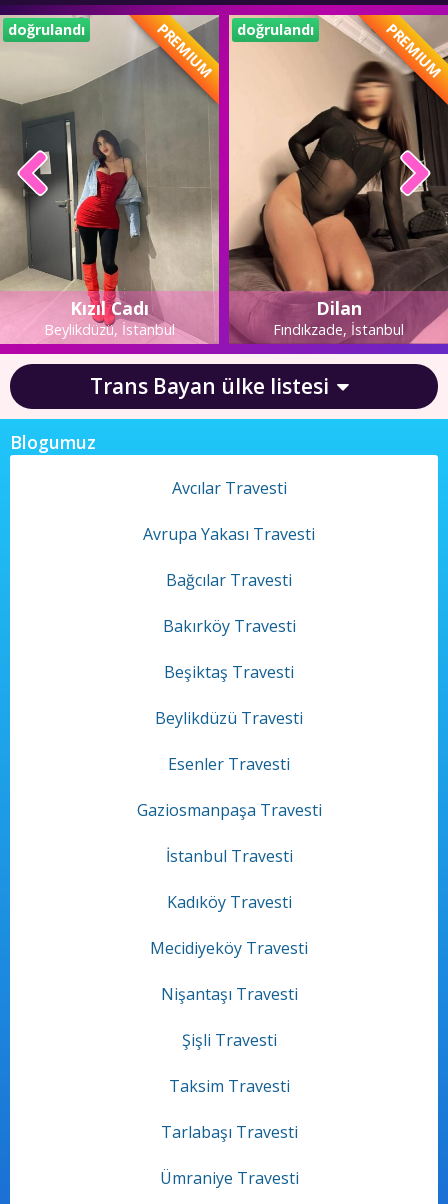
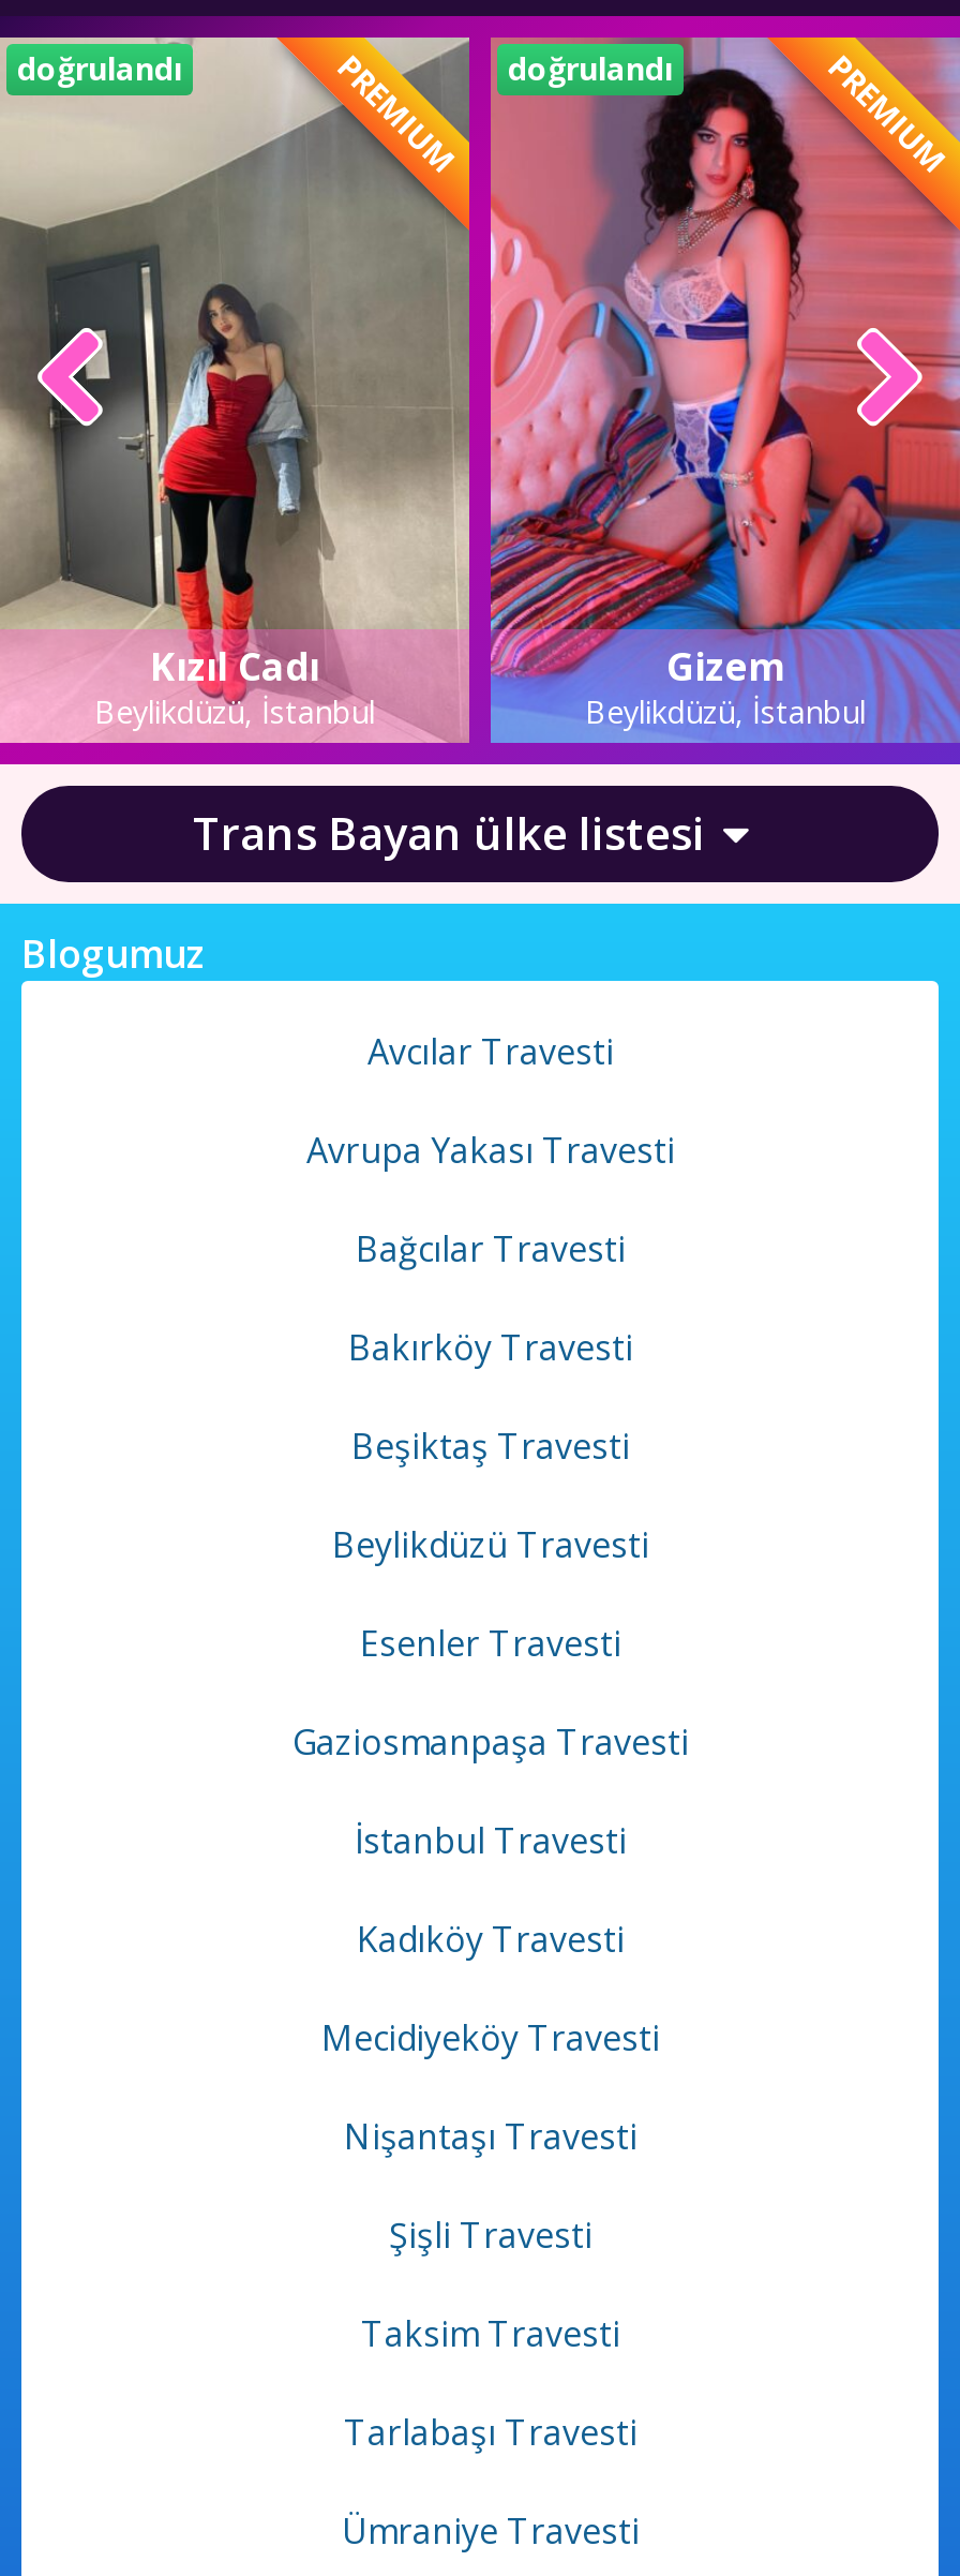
[228,14,445,345] [image] | Dilan | Fındıkzade, İstanbul -> [489,38,954,745] [image] | Gizem | Beylikdüzü, İstanbul

